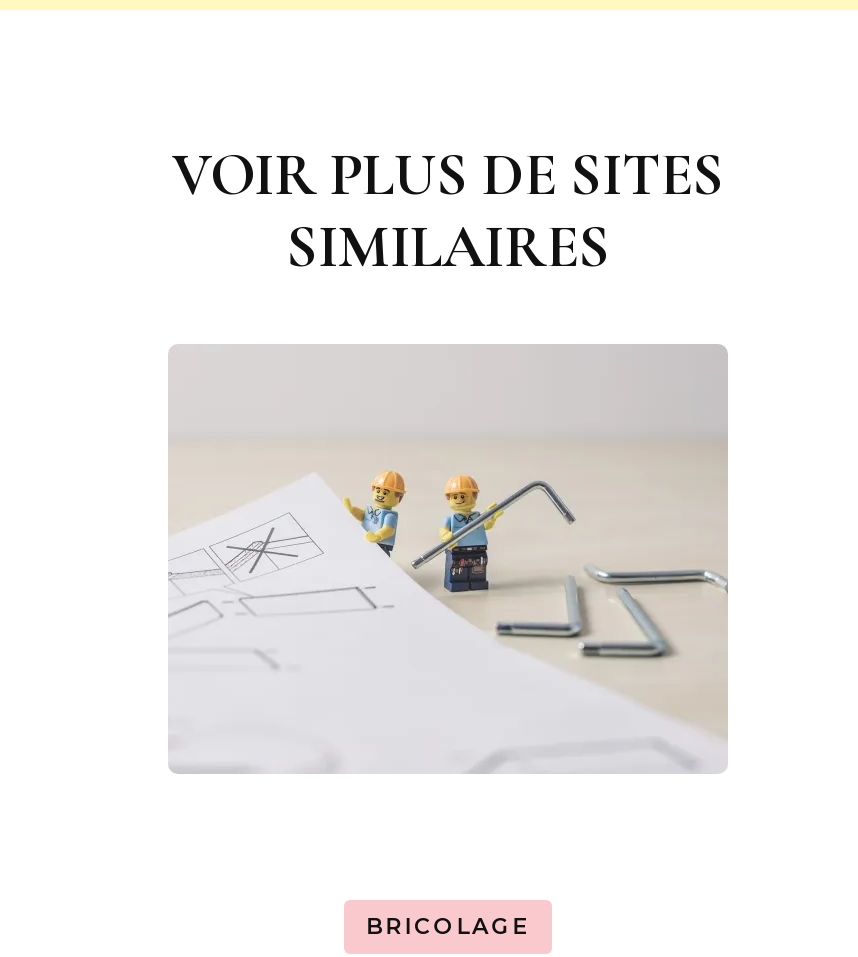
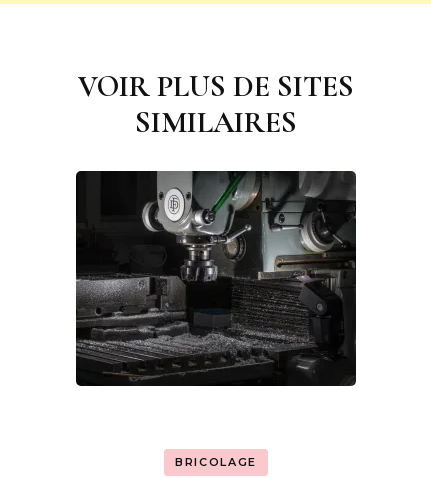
[168,344,728,774] [image] -> [75,170,357,387] [image]

